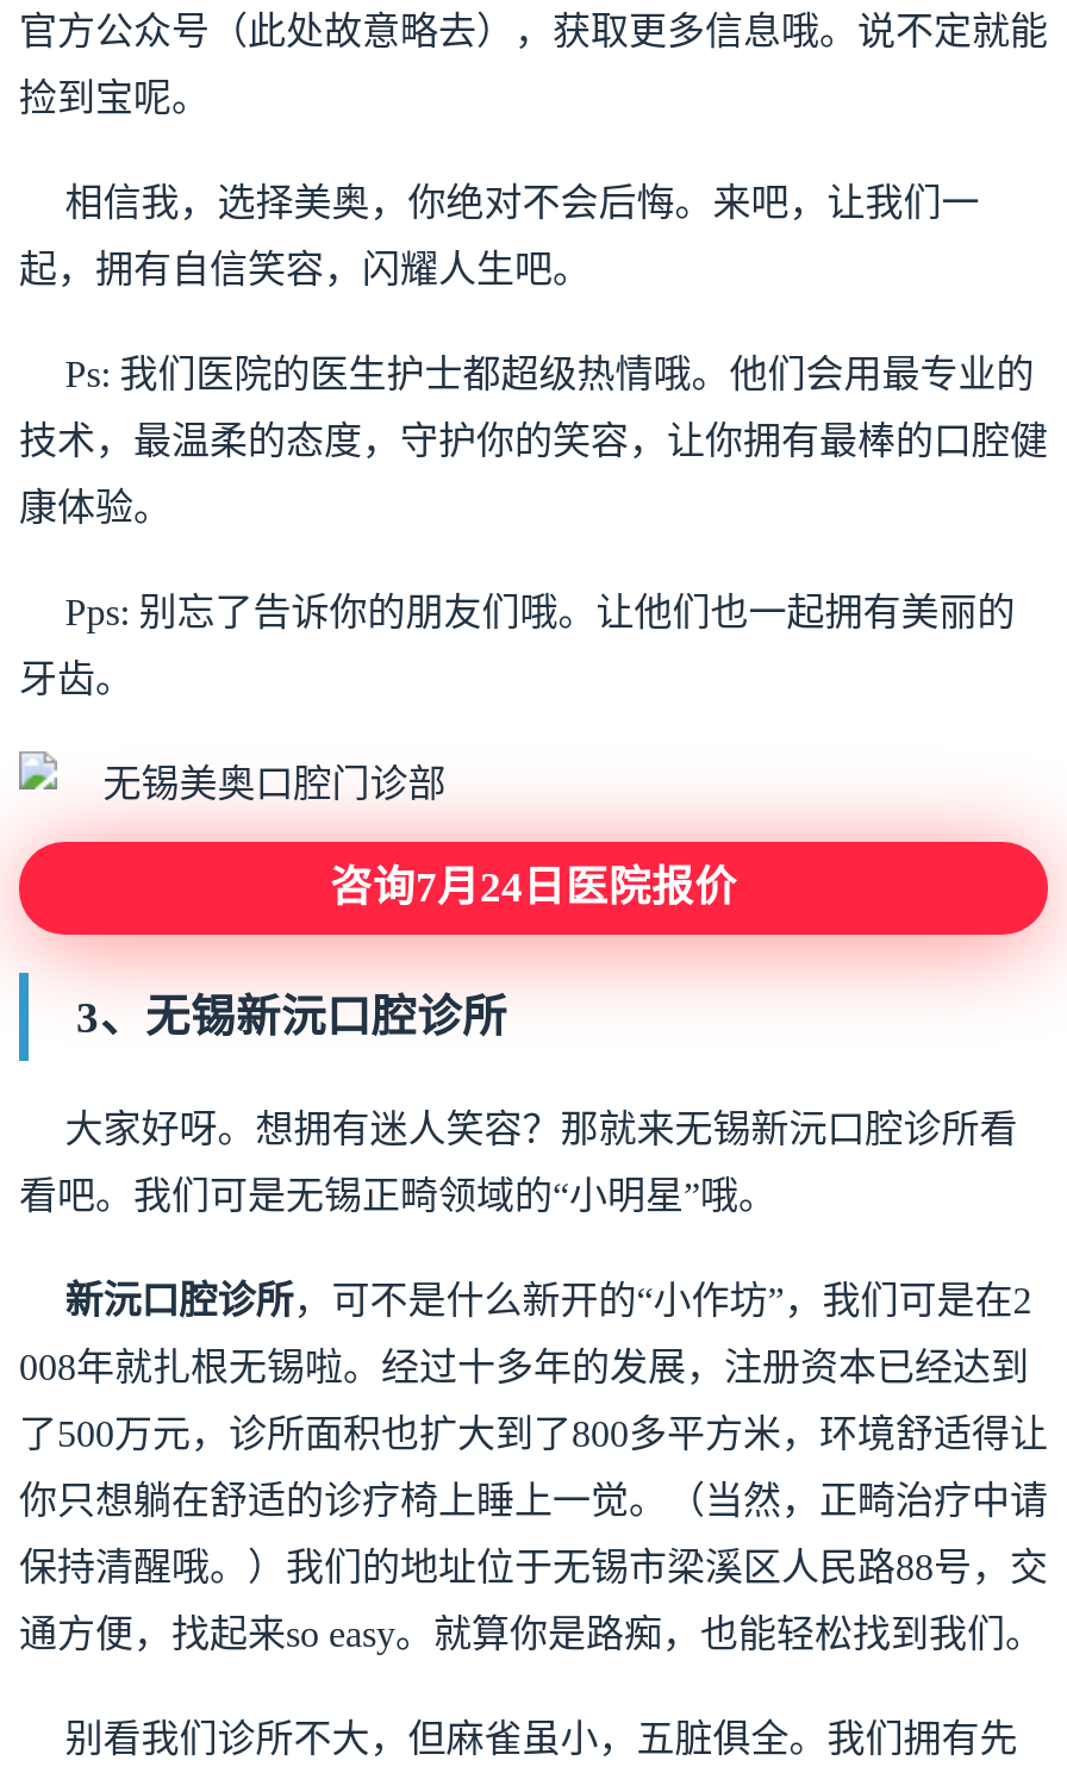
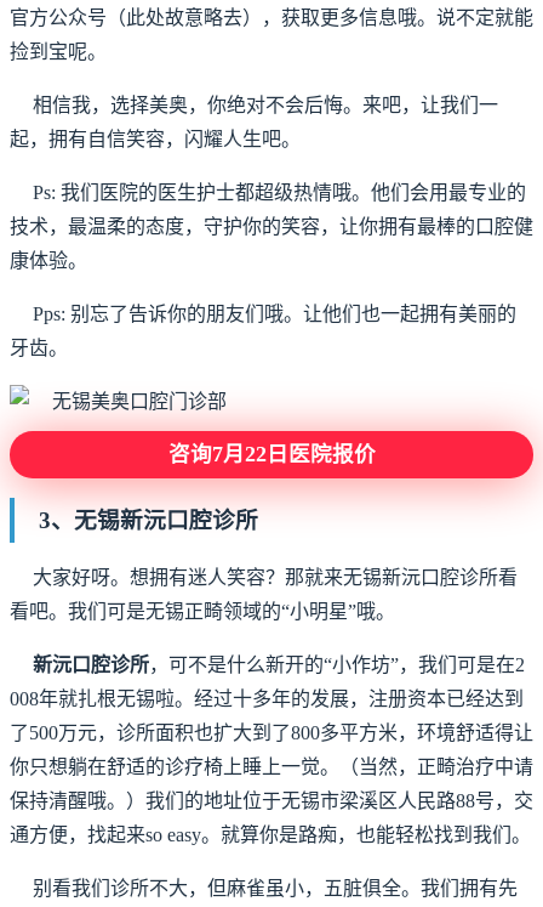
[330,863,737,911] 咨询7月24日医院报价 -> [168,442,375,466] 咨询7月22日医院报价

